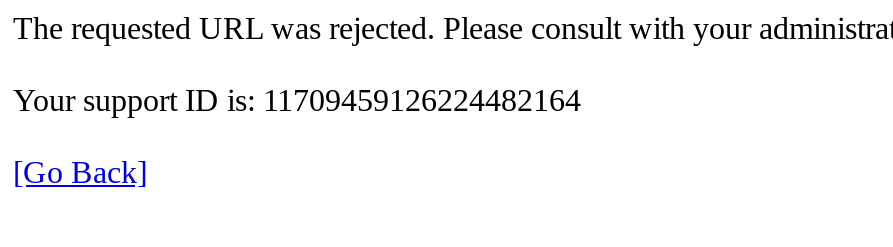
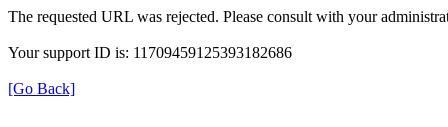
[13,83,581,117] Your support ID is: 11709459126224482164 -> [8,44,292,61] Your support ID is: 11709459125393182686

